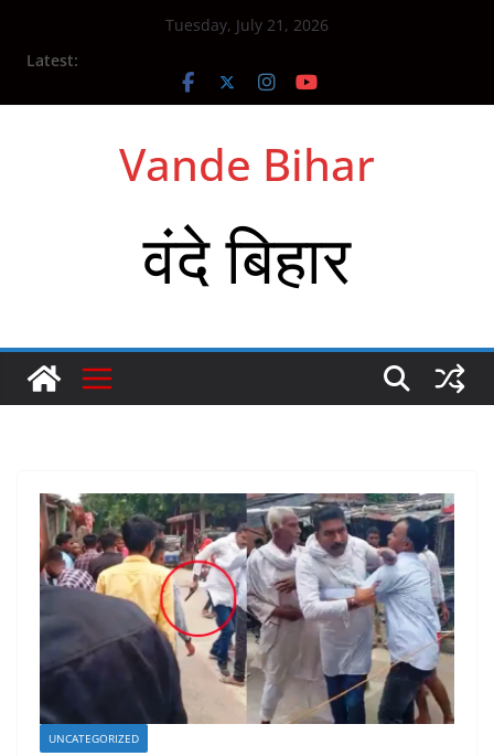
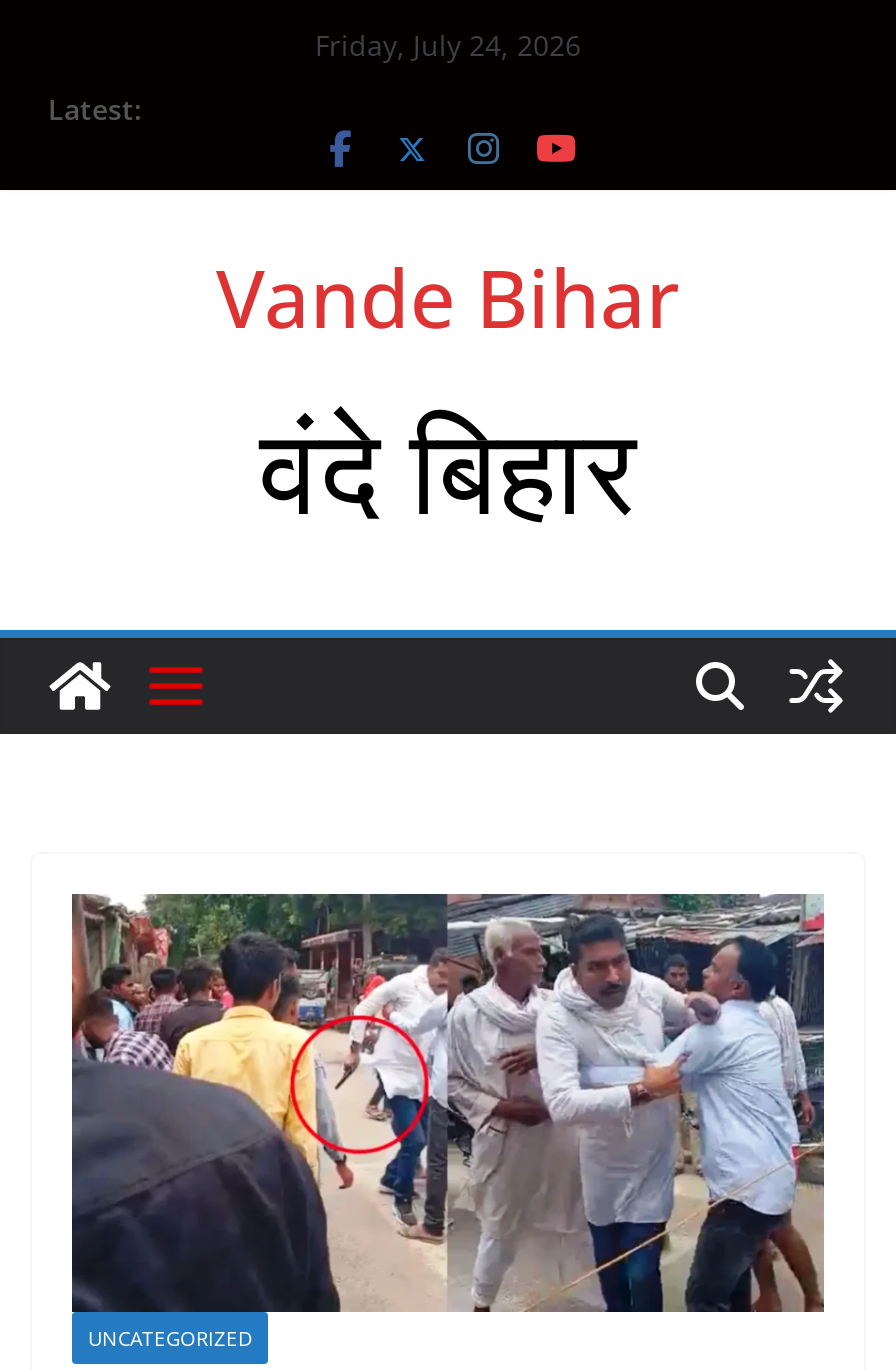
[165,14,329,35] Tuesday, July 21, 2026 -> [315,26,581,64] Friday, July 24, 2026

